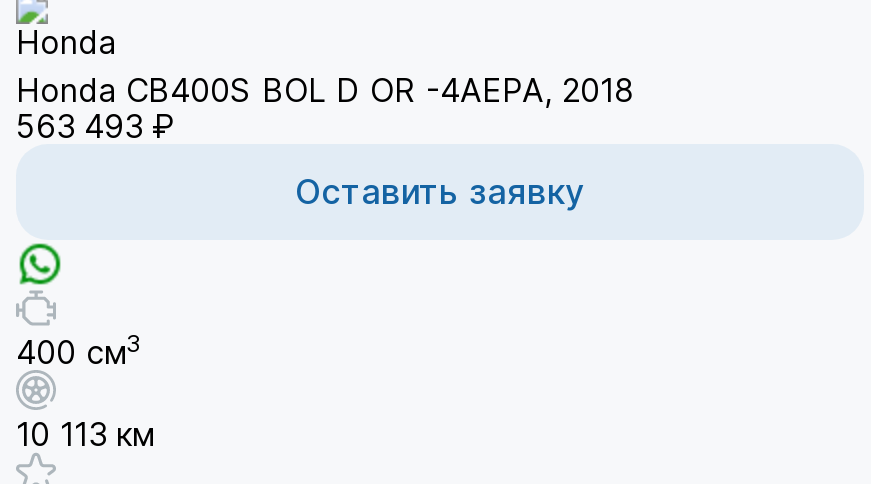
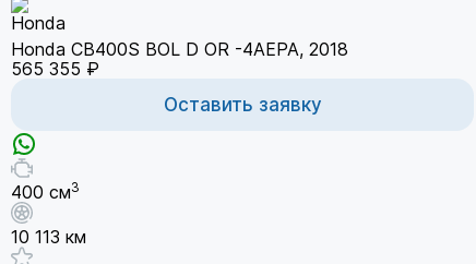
[16,106,176,146] 563 493 ₽ -> [11,58,99,80] 565 355 ₽

